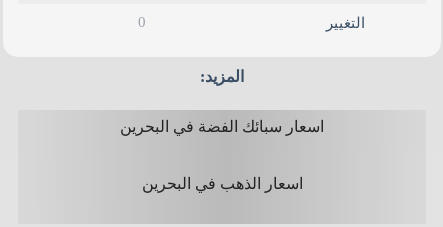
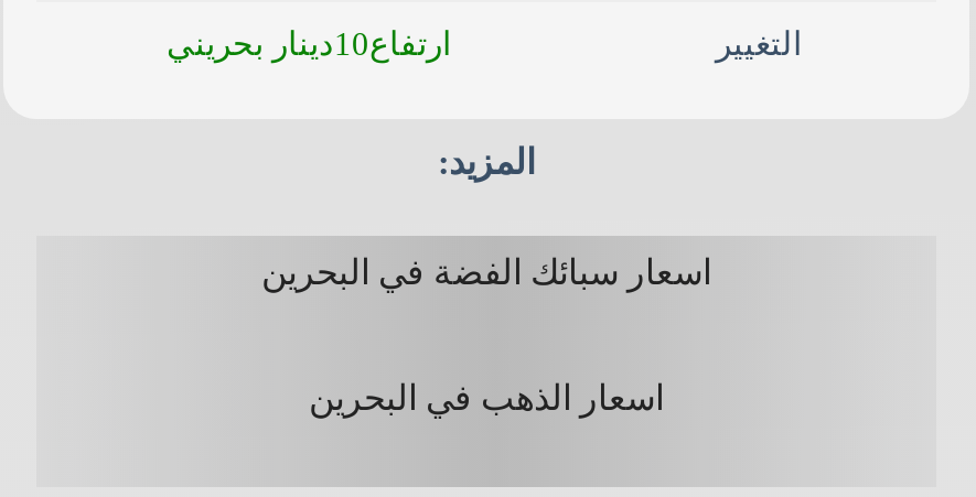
[137,14,145,30] 0 -> [167,26,451,62] ارتفاع10دينار بحريني

